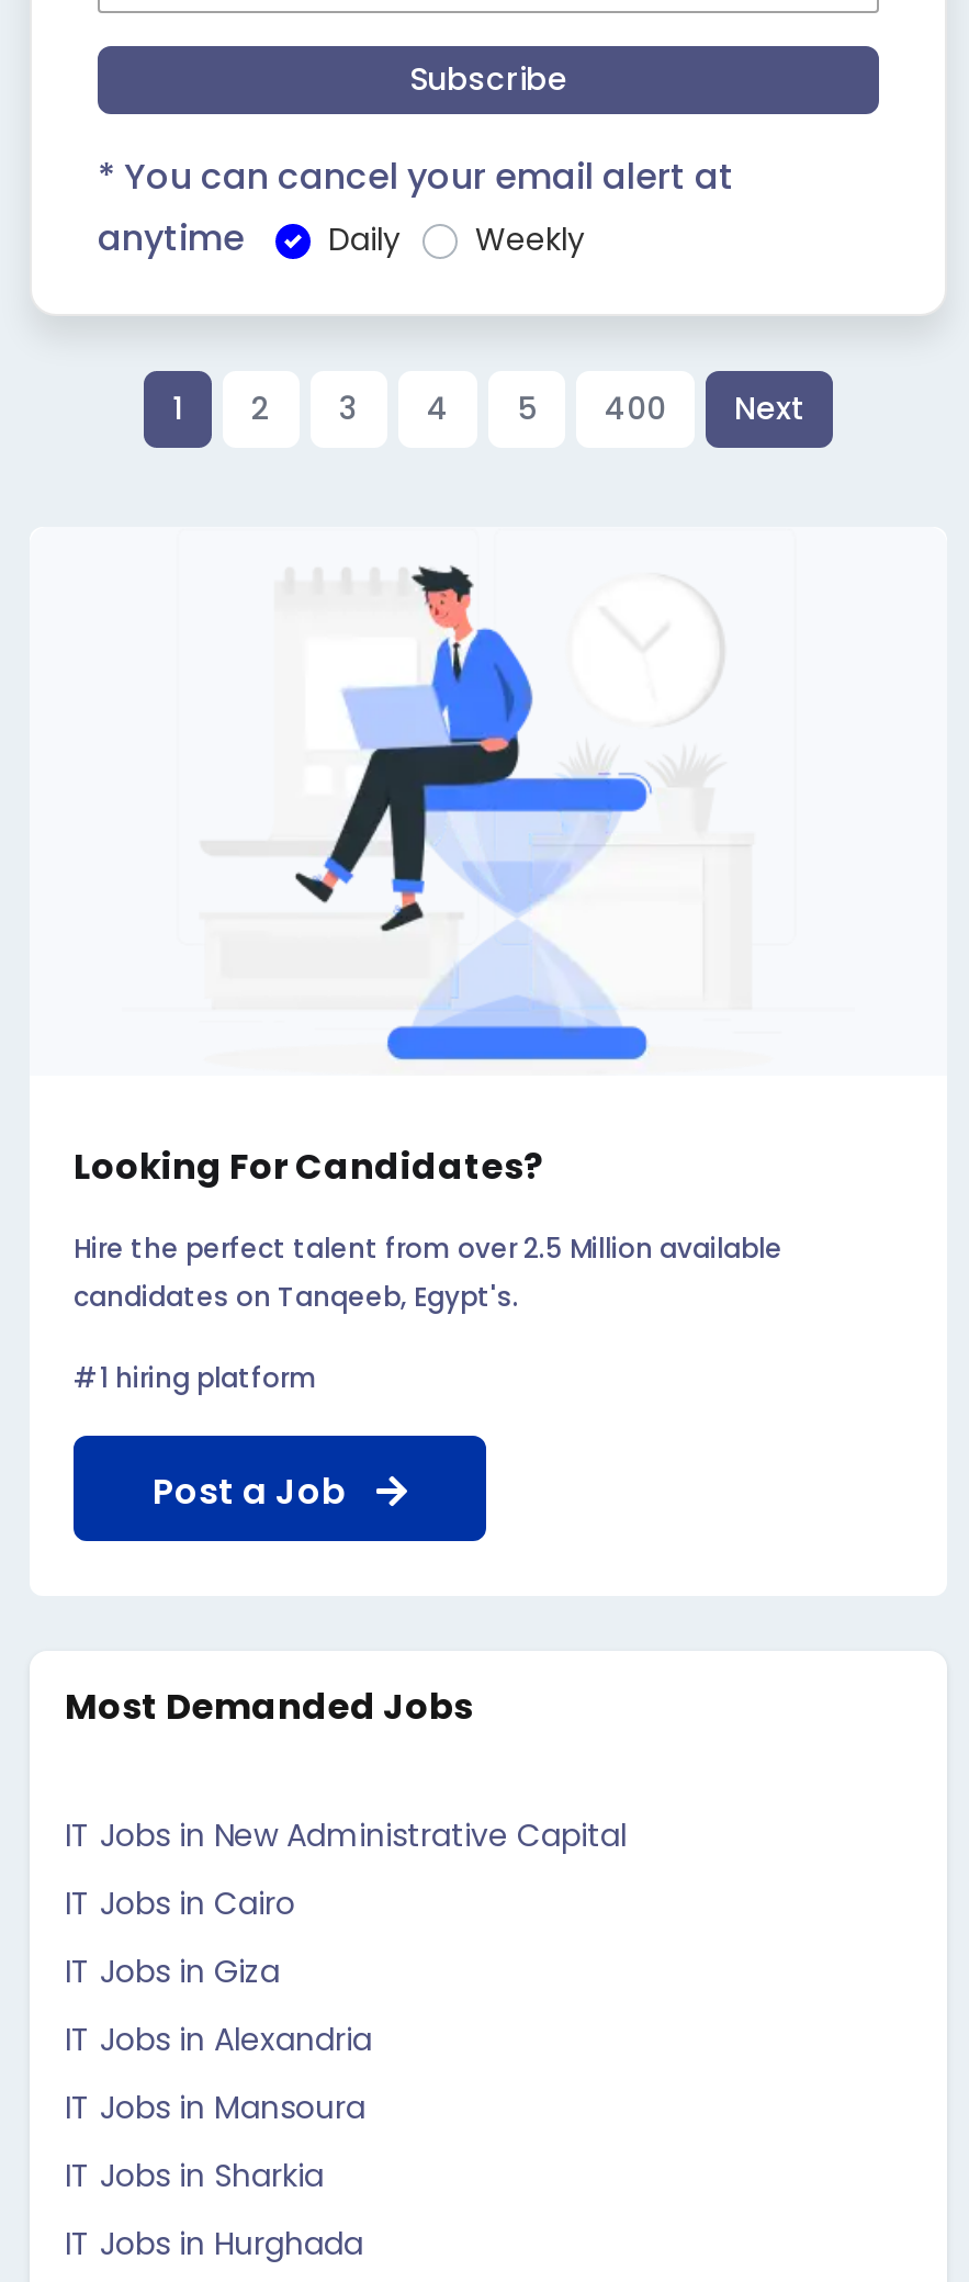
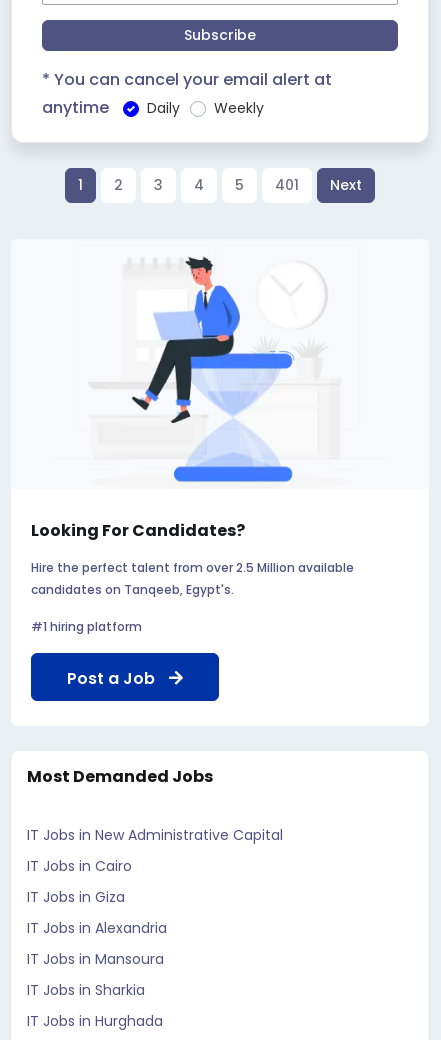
[172,386,804,430] 1 2 3 4 5 400 Next -> [78,175,362,195] 1 2 3 4 5 401 Next

